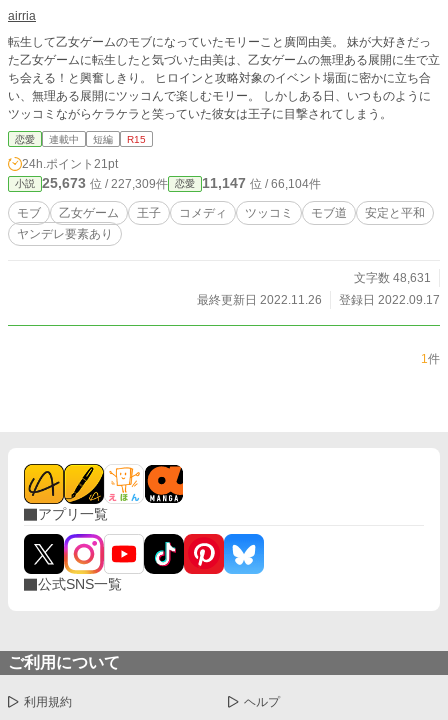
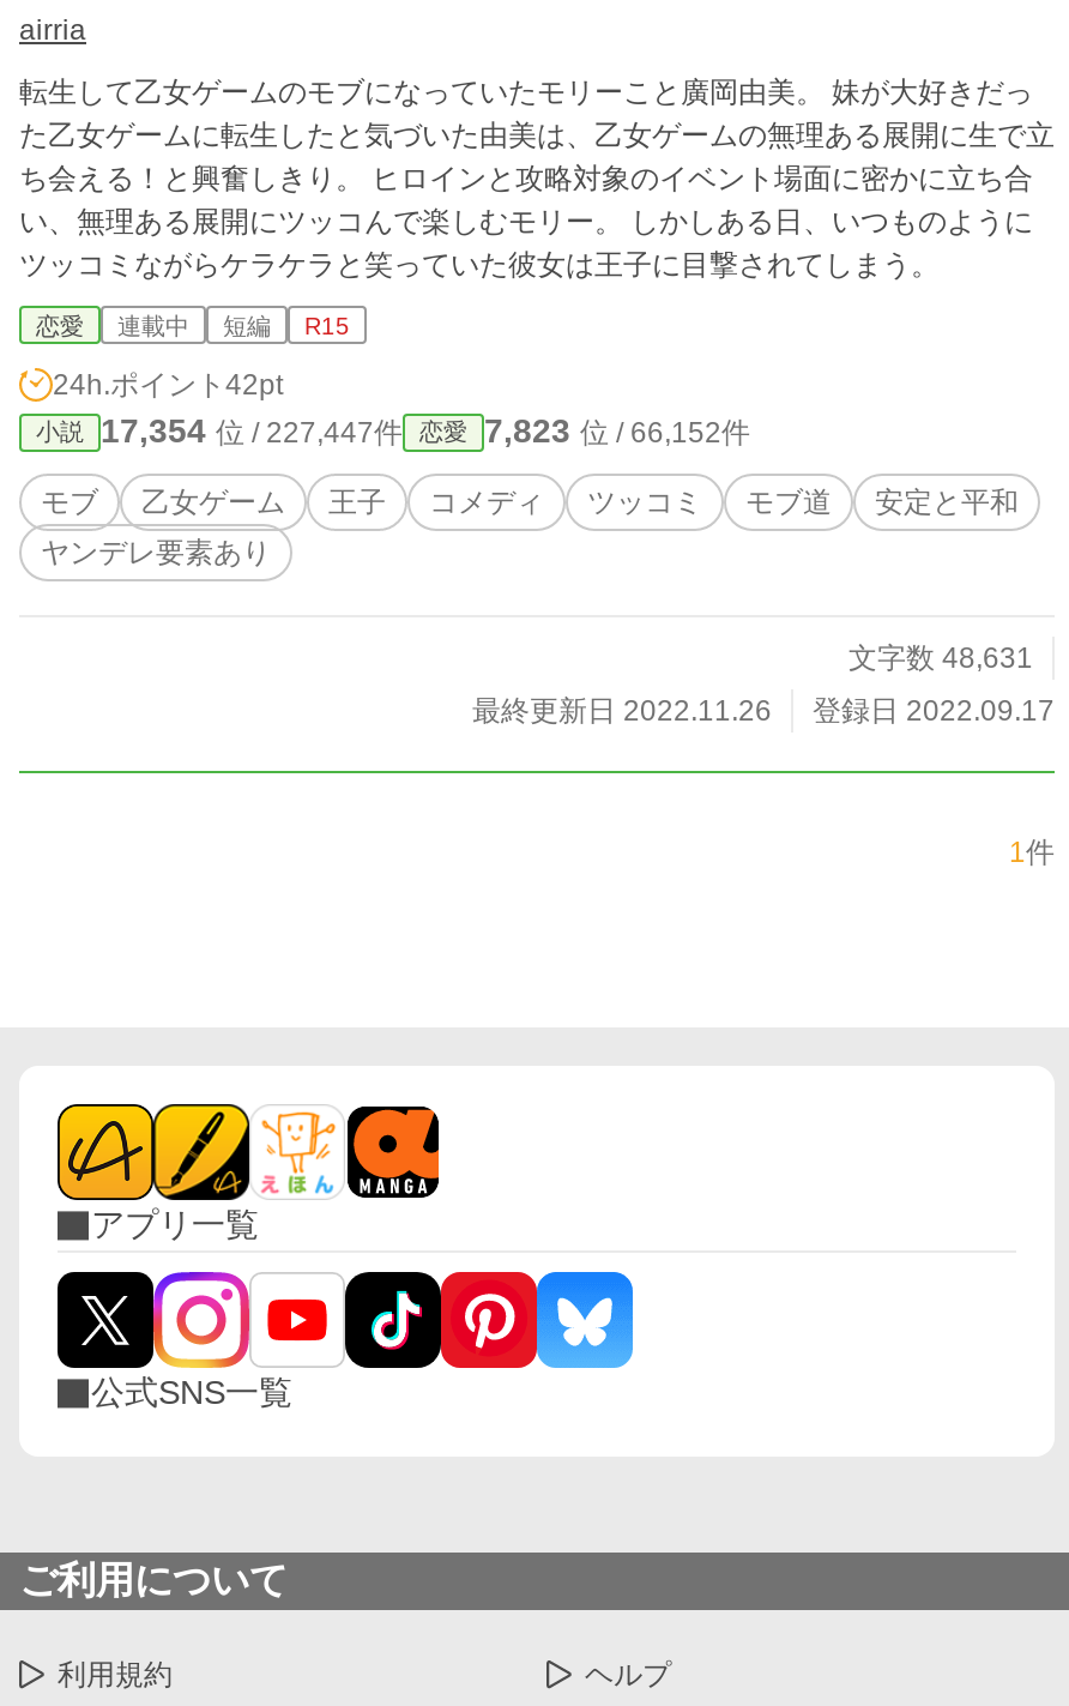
[22,157,118,171] 24h.ポイント21pt -> [53,368,283,402] 24h.ポイント42pt
[42,175,168,191] 25,673位 / 227,309件 -> [101,411,403,450] 17,354位 / 227,447件
[202,175,321,191] 11,147位 / 66,104件 -> [484,411,750,450] 7,823位 / 66,152件

